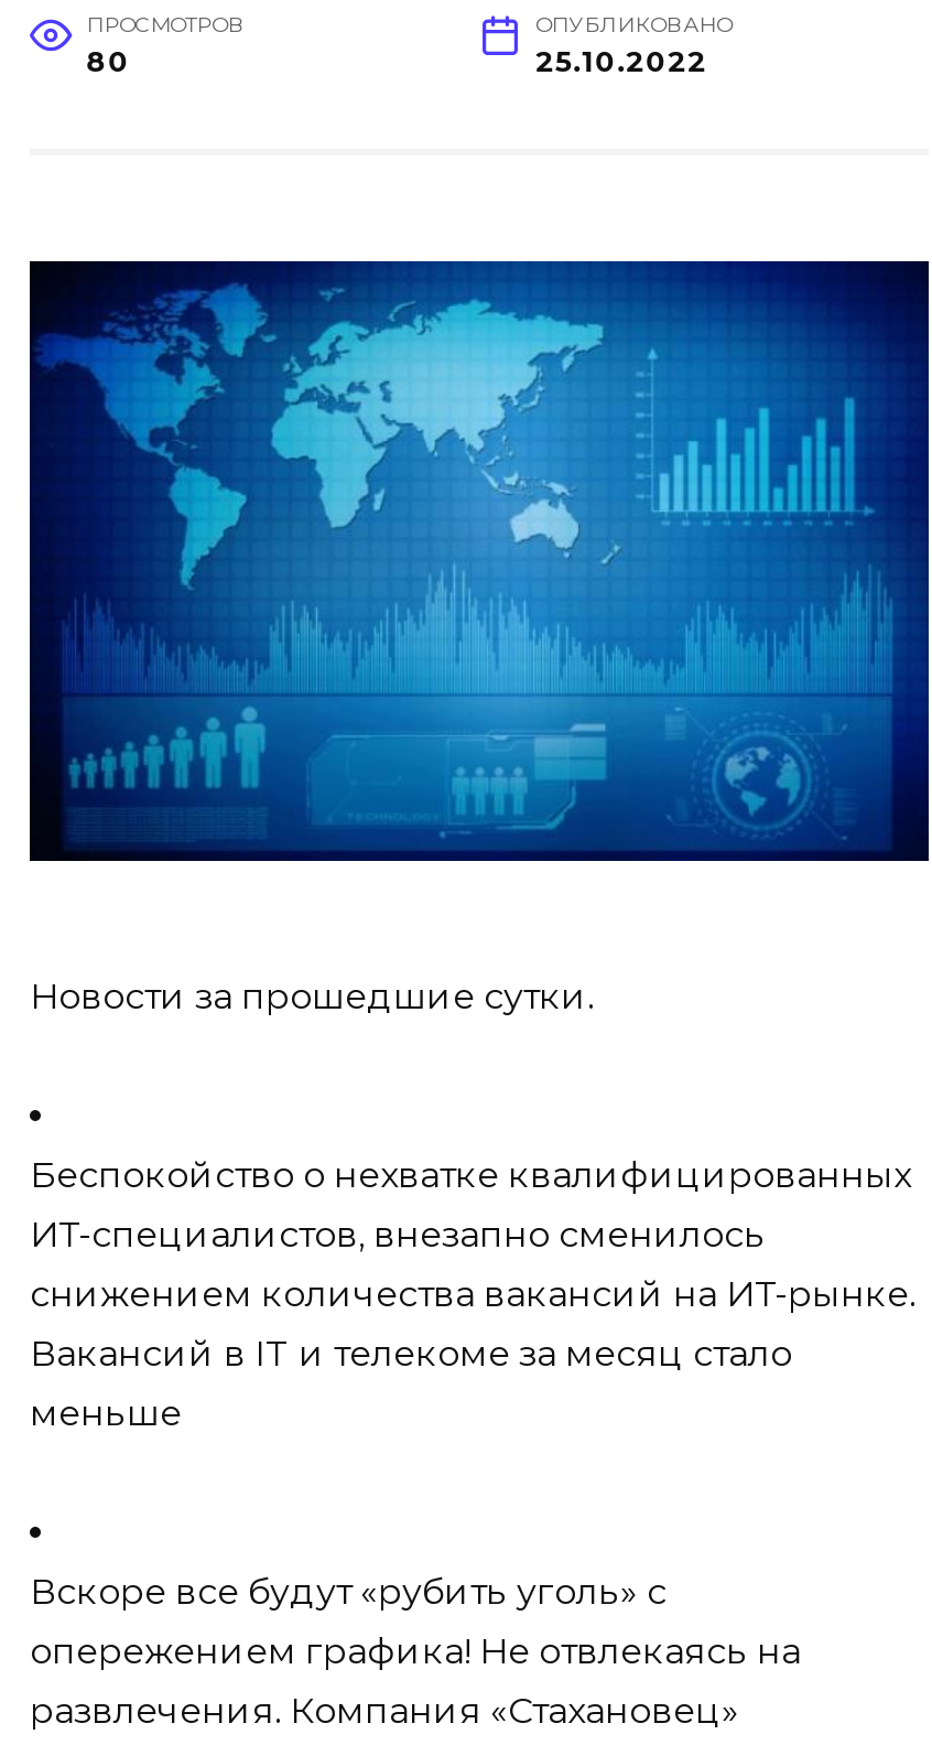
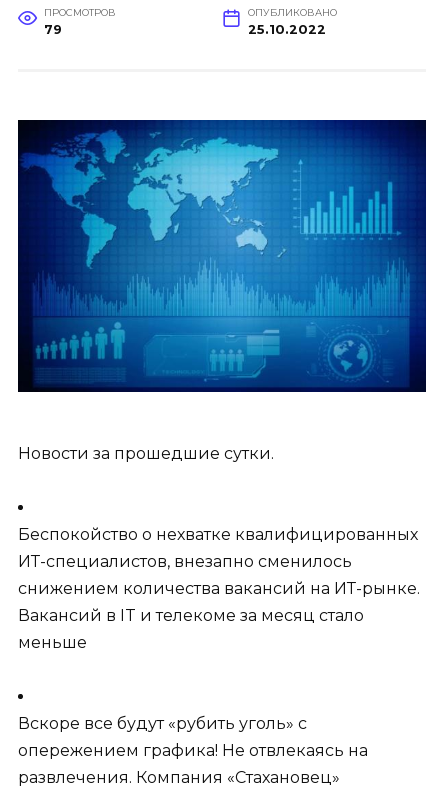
[86,45,130,78] 80 -> [44,22,62,37] 79

